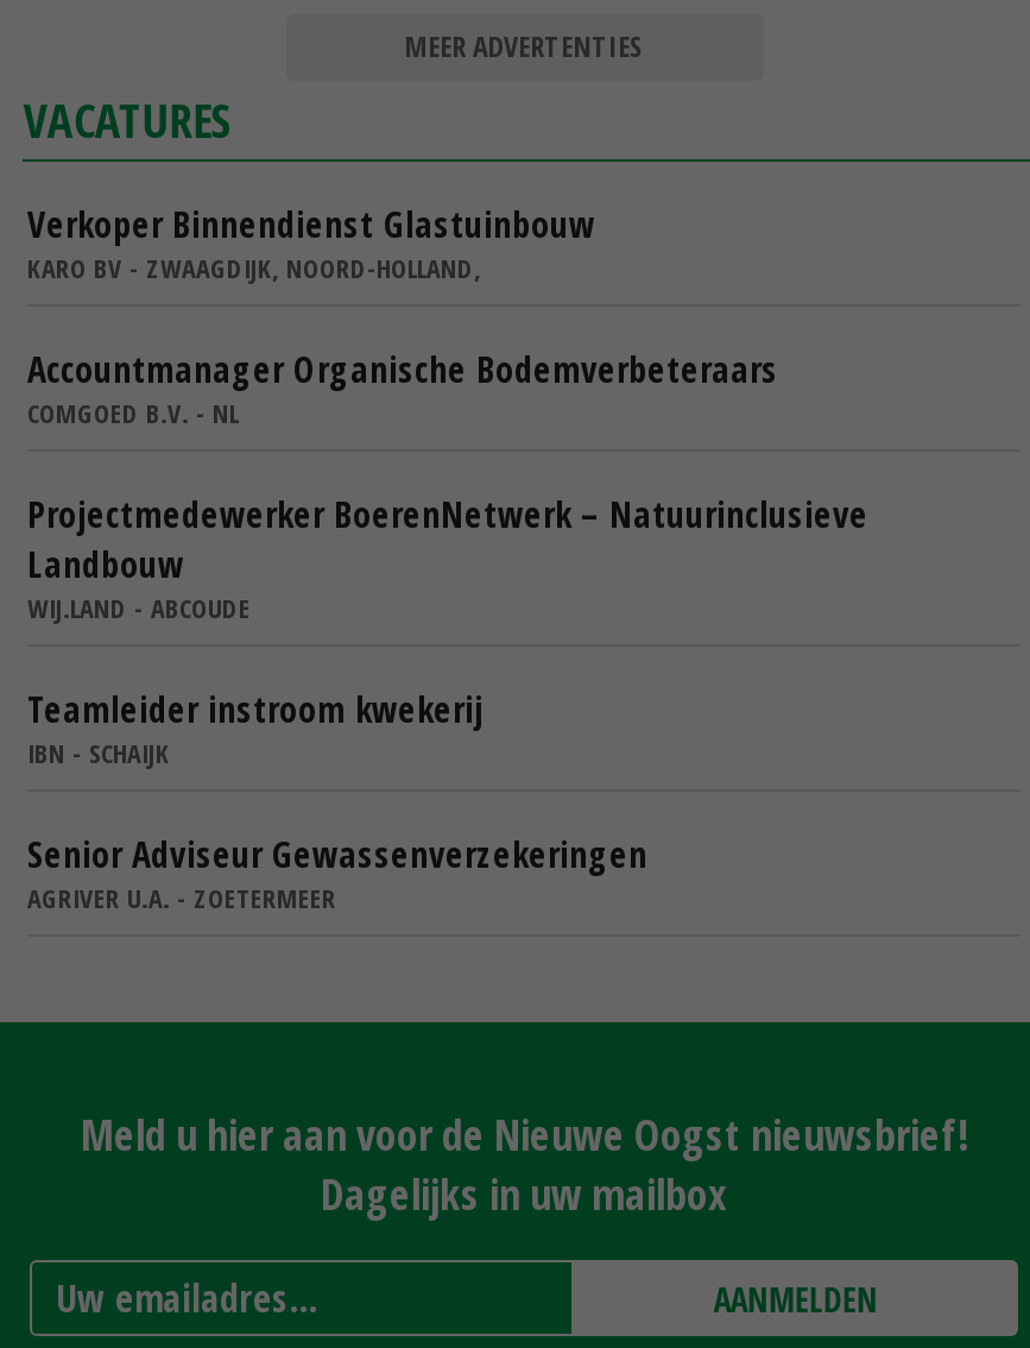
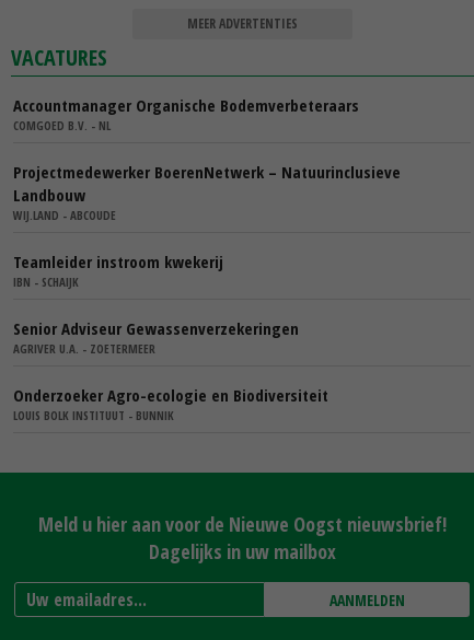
[27,199,595,284] Verkoper Binnendienst Glastuinbouw | KARO BV - ZWAAGDIJK, NOORD-HOLLAND, -> none
moved [27,344,868,914] -> [13,94,401,356]: Accountmanager Organische Bodemverbeteraars | COMGOED B.V. - NL | Projectmedewerker BoerenNetwerk – Natuurinclusieve | ... | Senior Adviseur Gewassenverzekeringen | AGRIVER U.A. - ZOETERMEER
none -> [13,384,328,423] Onderzoeker Agro-ecologie en Biodiversiteit | LOUIS BOLK INSTITUUT - BUNNIK

